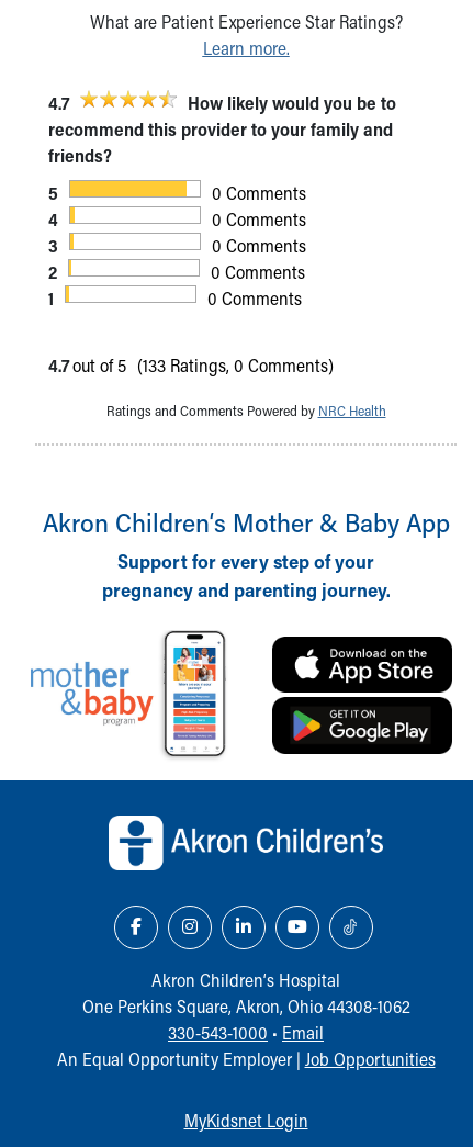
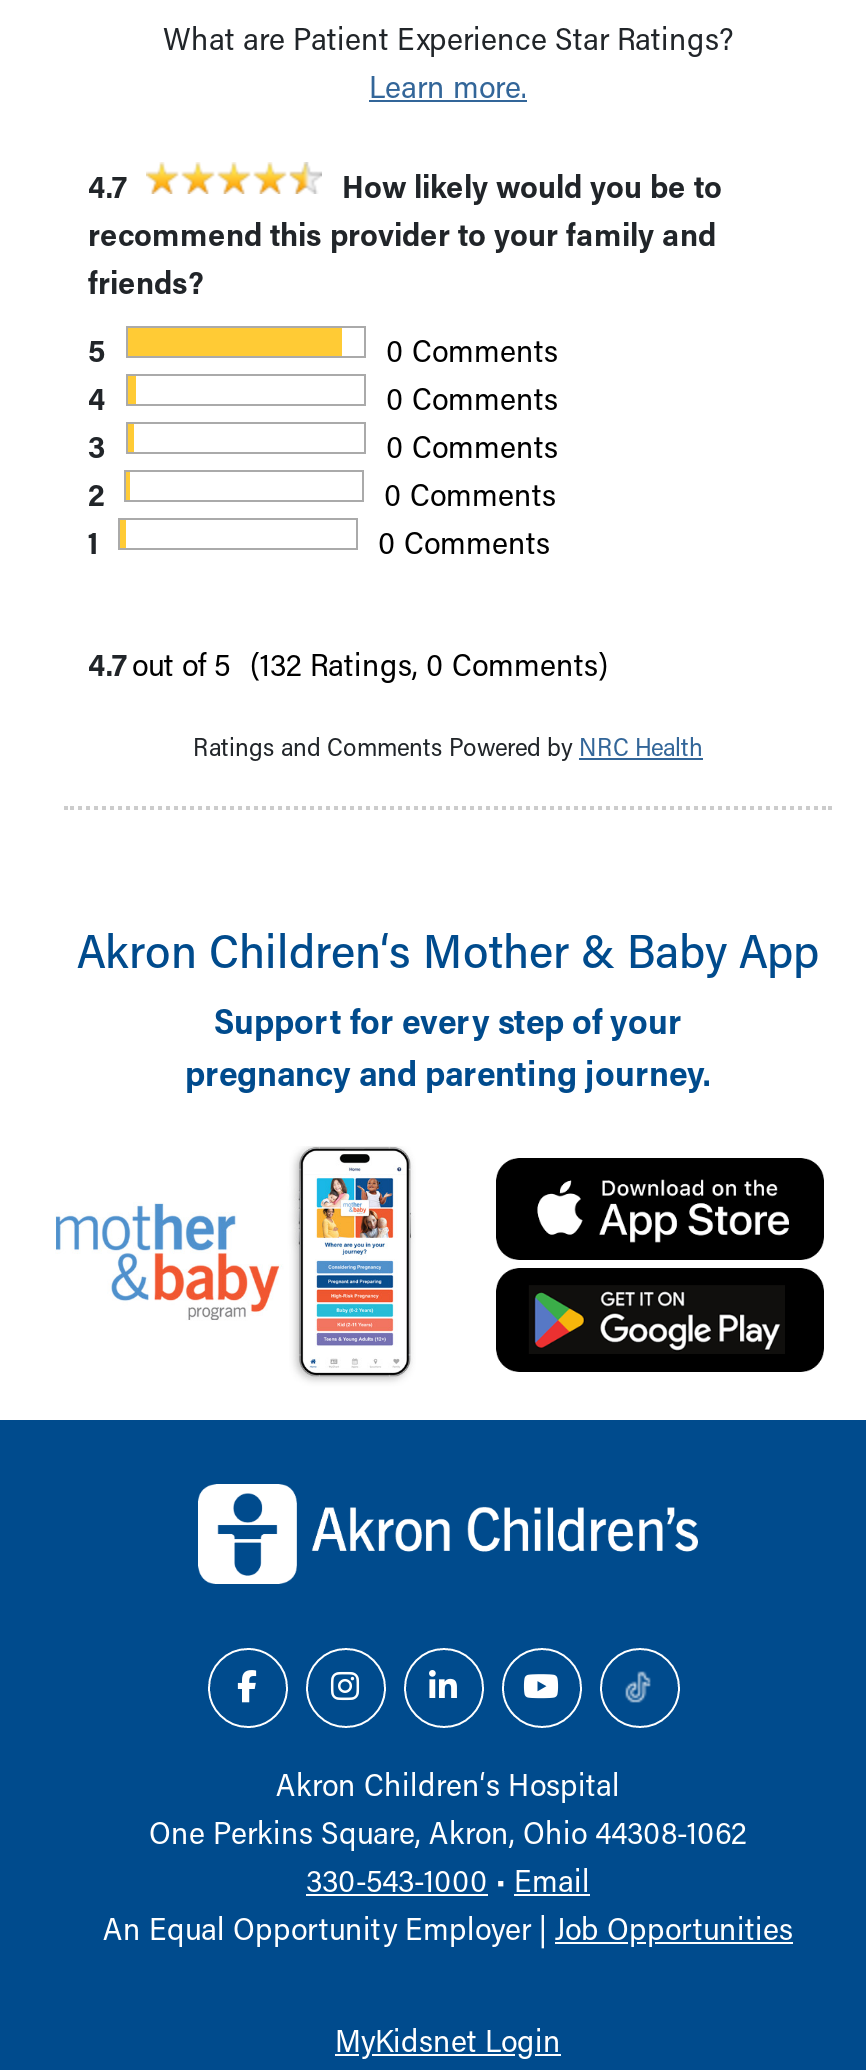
[48,354,334,377] 4.7 out of 5 (133 Ratings, 0 Comments) -> [88,642,608,684] 4.7 out of 5 (132 Ratings, 0 Comments)

